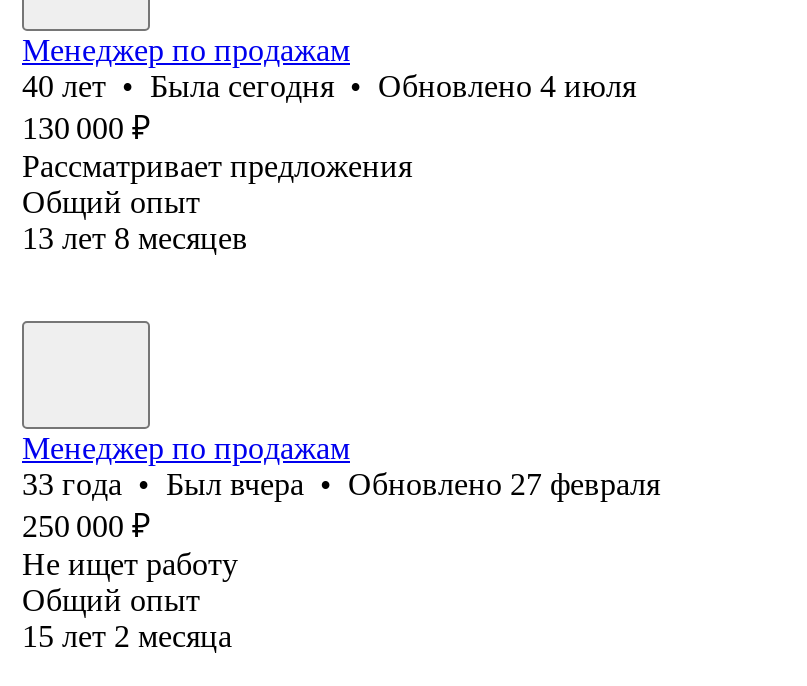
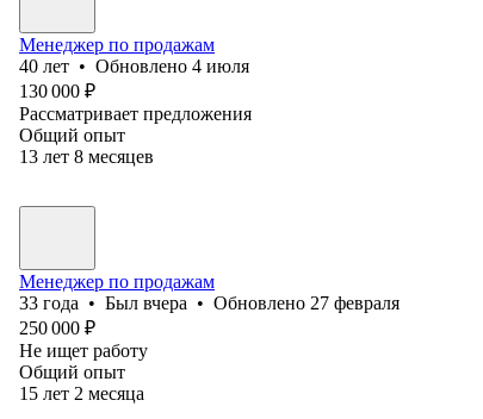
[22,69,636,103] 40 лет • Была сегодня • Обновлено 4 июля -> [19,56,249,76] 40 лет • Обновлено 4 июля

